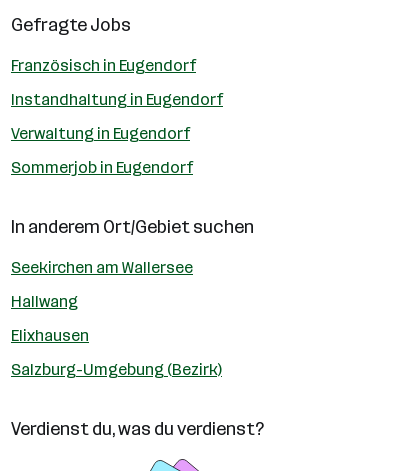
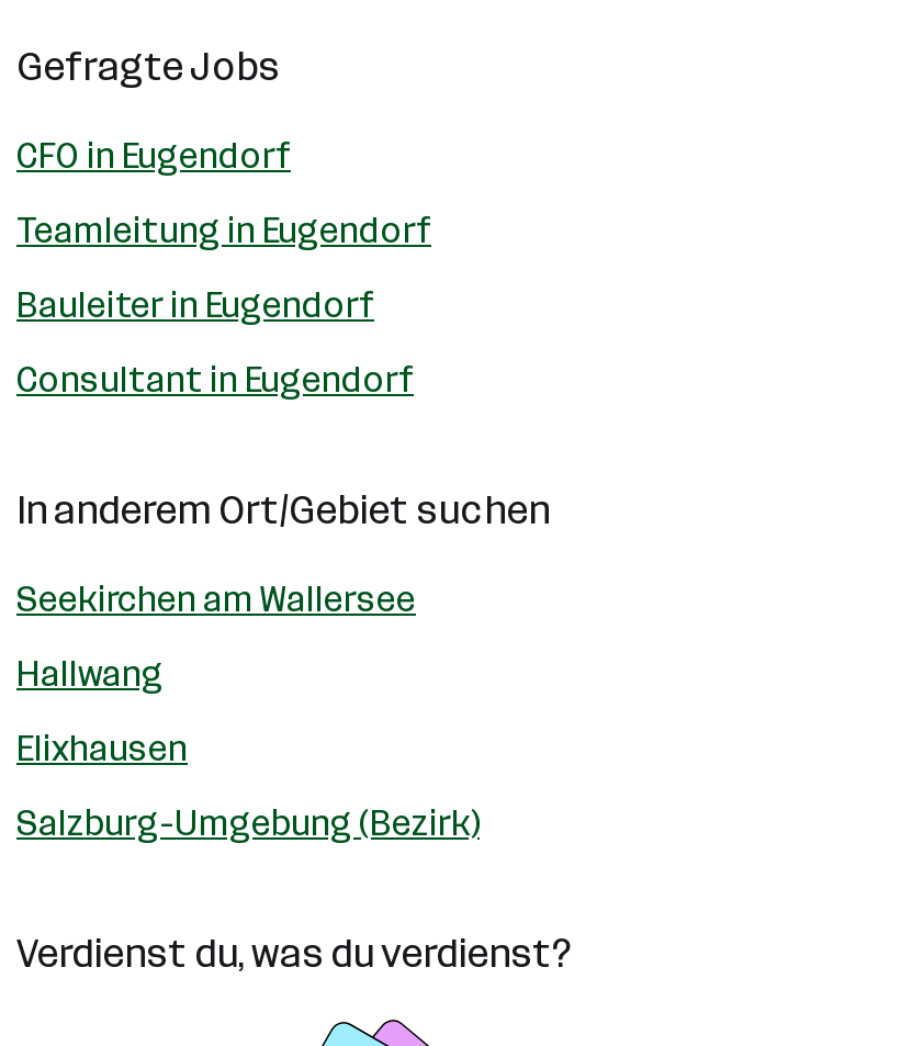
[11,56,196,75] Französisch in Eugendorf -> [16,135,291,177] CFO in Eugendorf
[11,90,223,109] Instandhaltung in Eugendorf -> [16,210,431,251] Teamleitung in Eugendorf
[11,124,190,143] Verwaltung in Eugendorf -> [16,284,374,326] Bauleiter in Eugendorf
[11,158,193,177] Sommerjob in Eugendorf -> [16,359,414,401] Consultant in Eugendorf

